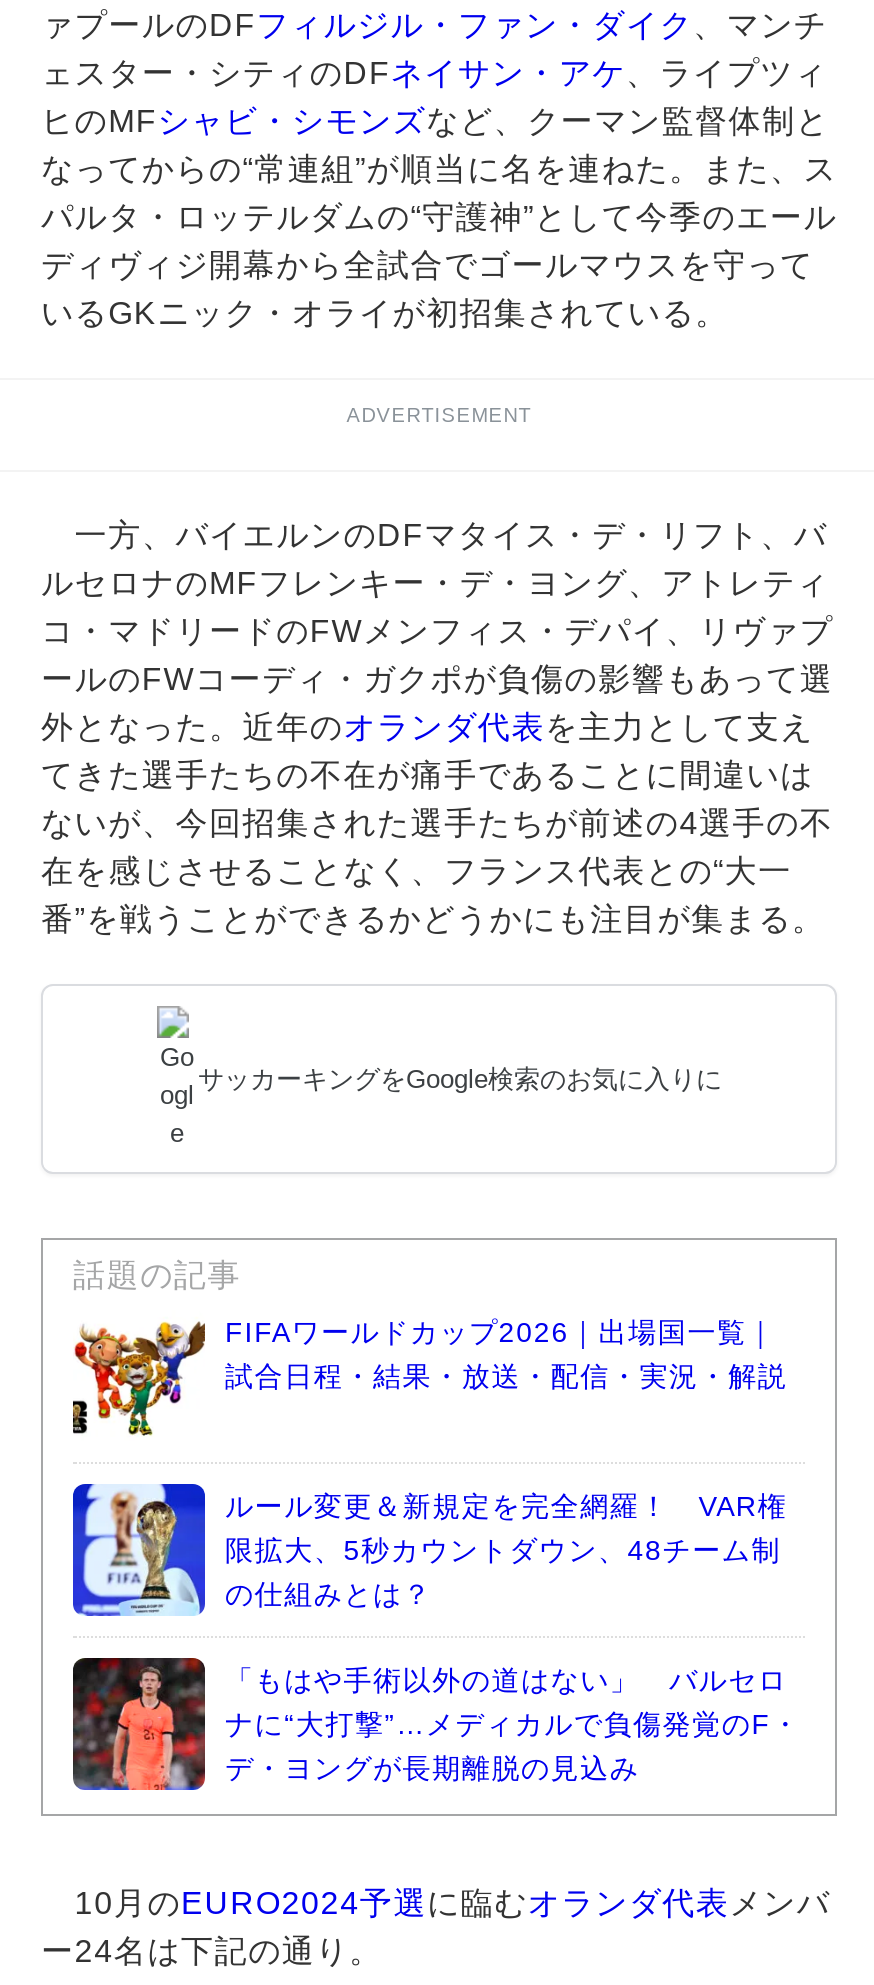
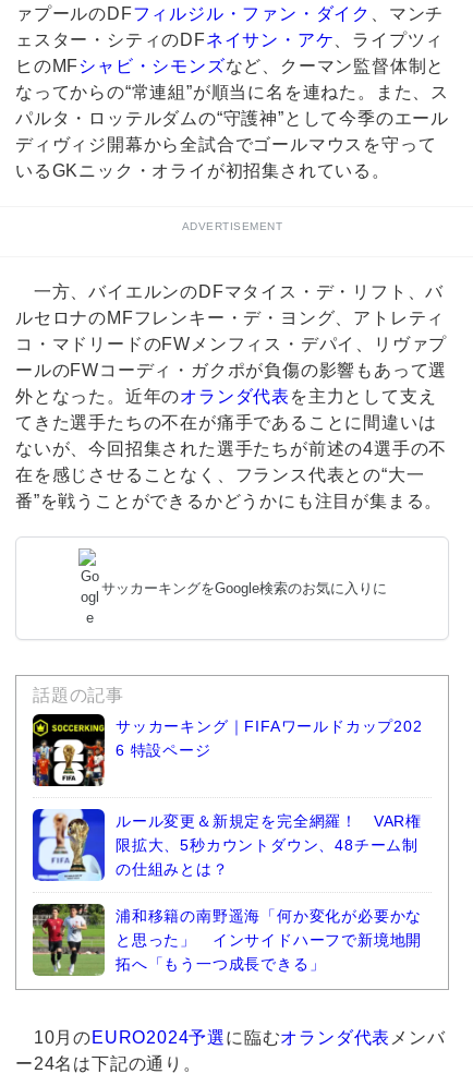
[71,1310,787,1442] [image] | FIFAワールドカップ2026｜出場国一覧｜ | 試合日程・結果・放送・配信・実況・解説 -> [32,713,422,787] [image] | サッカーキング｜FIFAワールドカップ202 | 6 特設ページ
[71,1656,801,1792] [image] | 「もはや手術以外の道はない」 バルセロ | ナに“大打撃”…メディカルで負傷発覚のF・ | デ・ヨングが長期離脱の見込み -> [32,903,422,977] [image] | 浦和移籍の南野遥海「何か変化が必要かな | と思った」 インサイドハーフで新境地開 | 拓へ「もう一つ成長できる」

